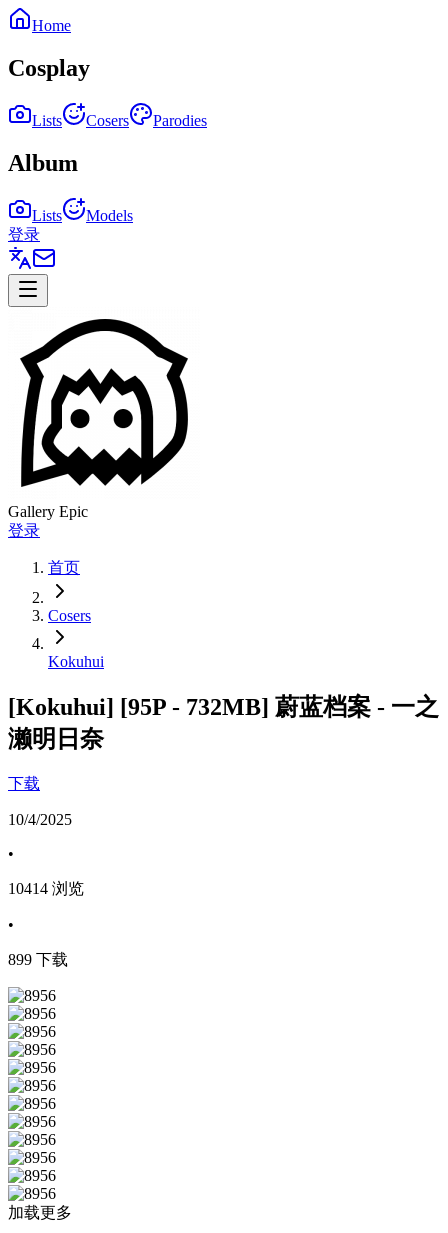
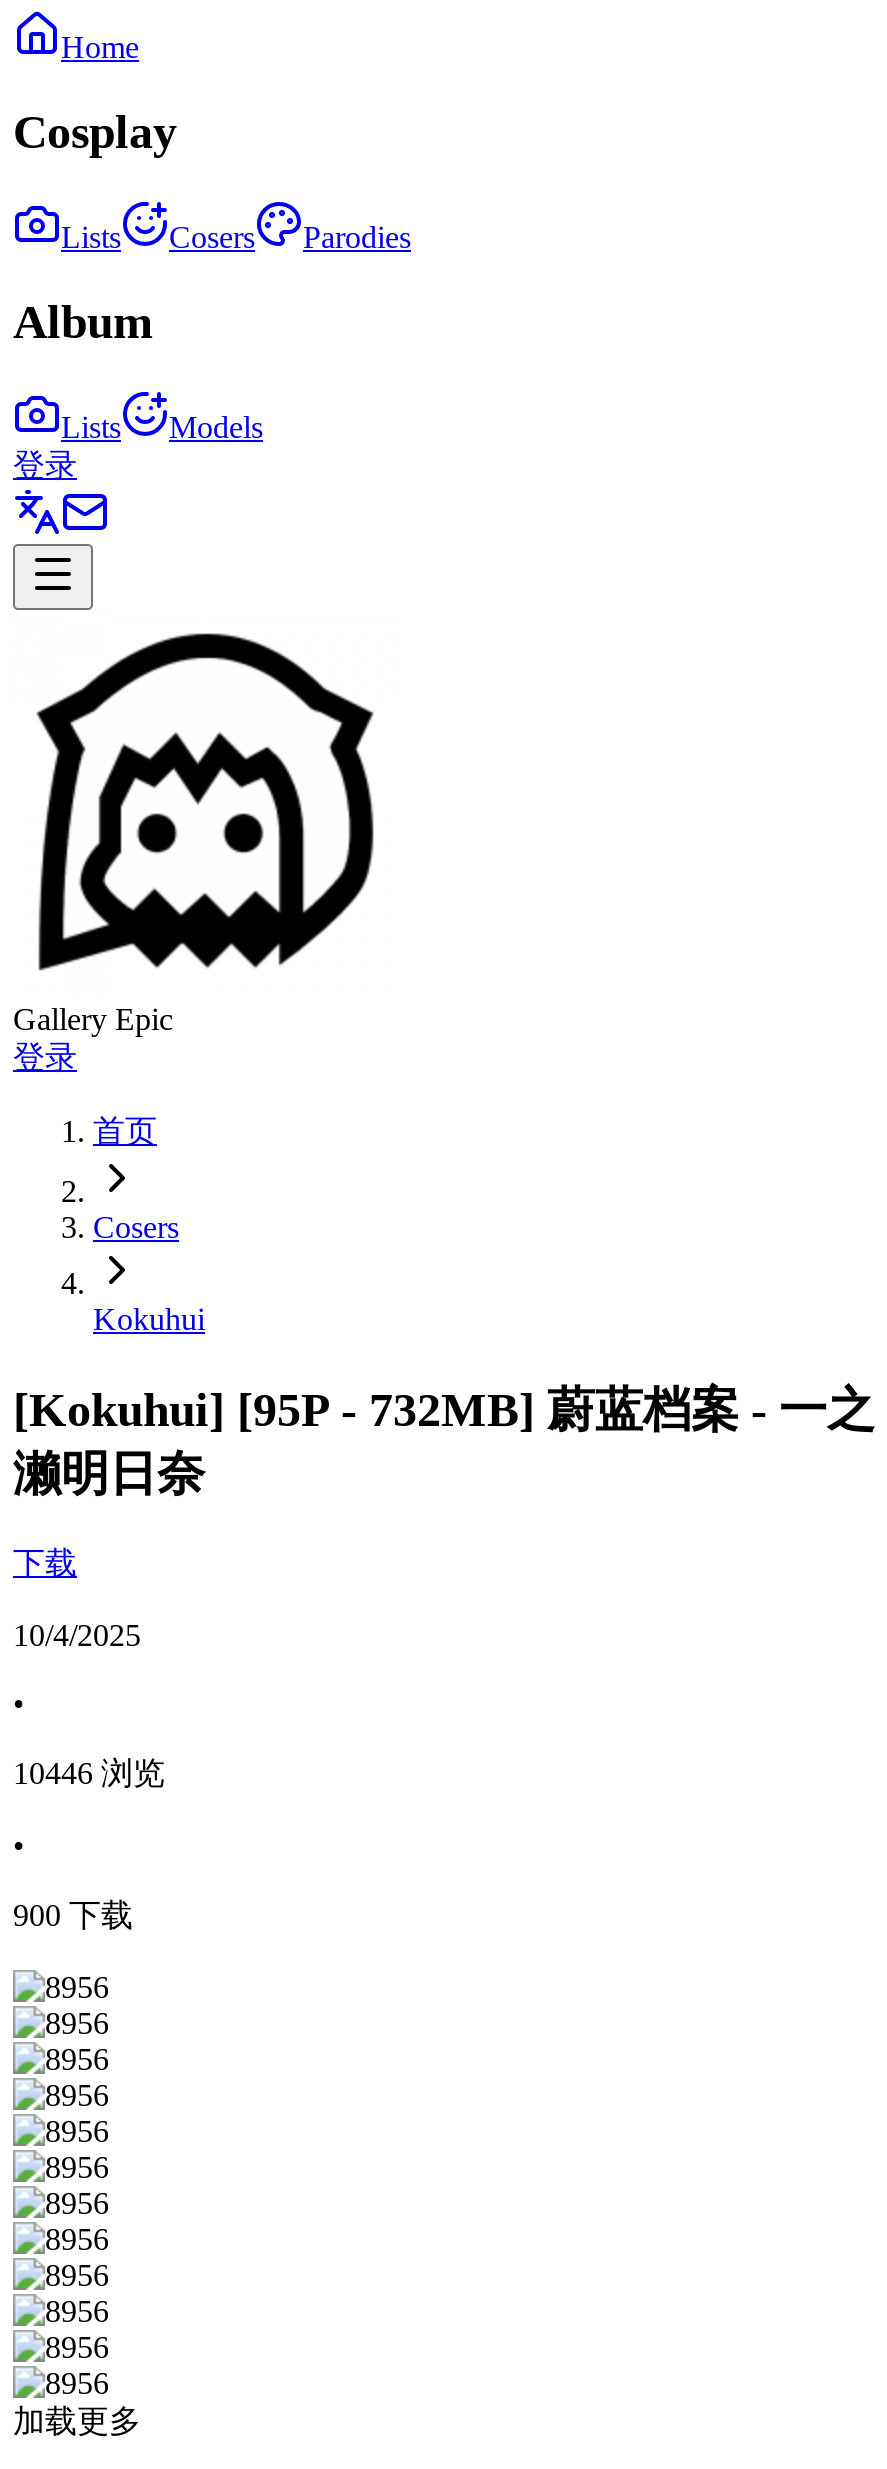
[8,880,84,897] 10414 浏览 -> [13,1757,165,1791] 10446 浏览
[8,951,68,968] 899 下载 -> [13,1899,133,1933] 900 下载

